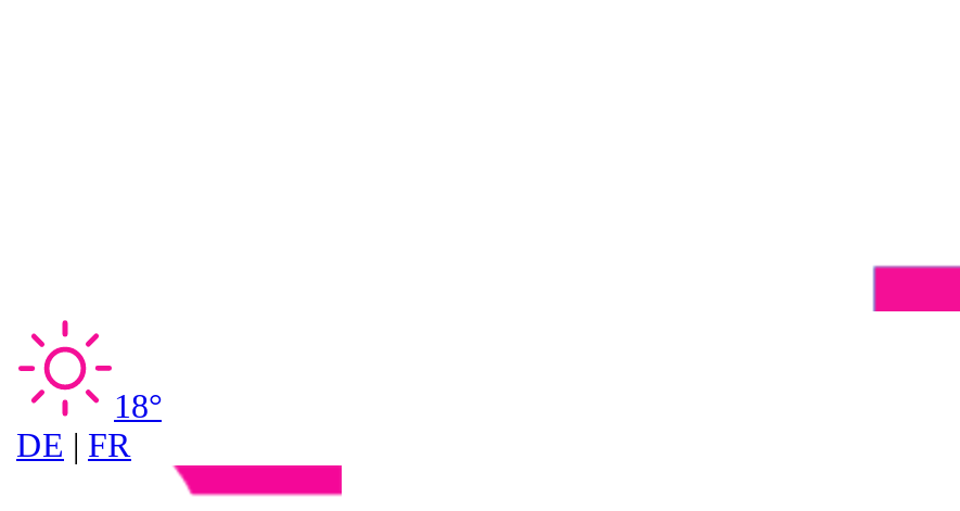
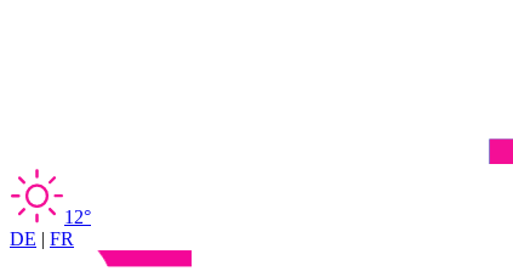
[114,387,162,424] 18° -> [64,207,91,227] 12°

